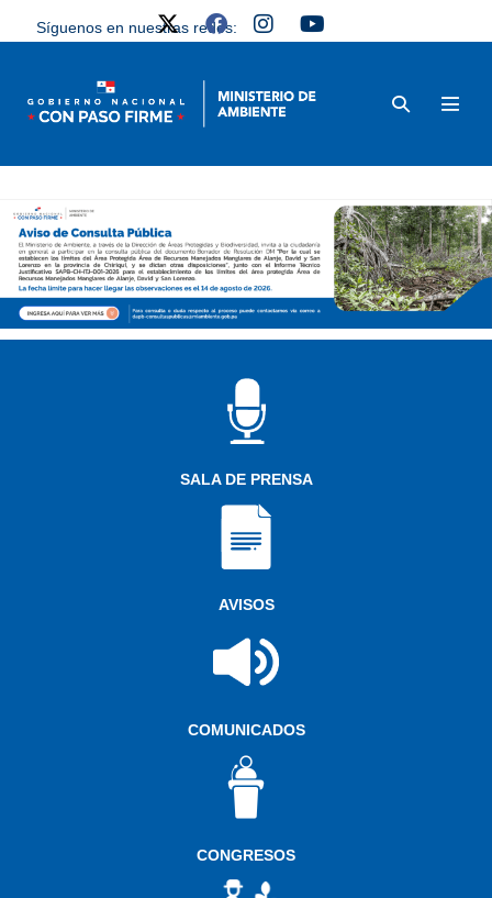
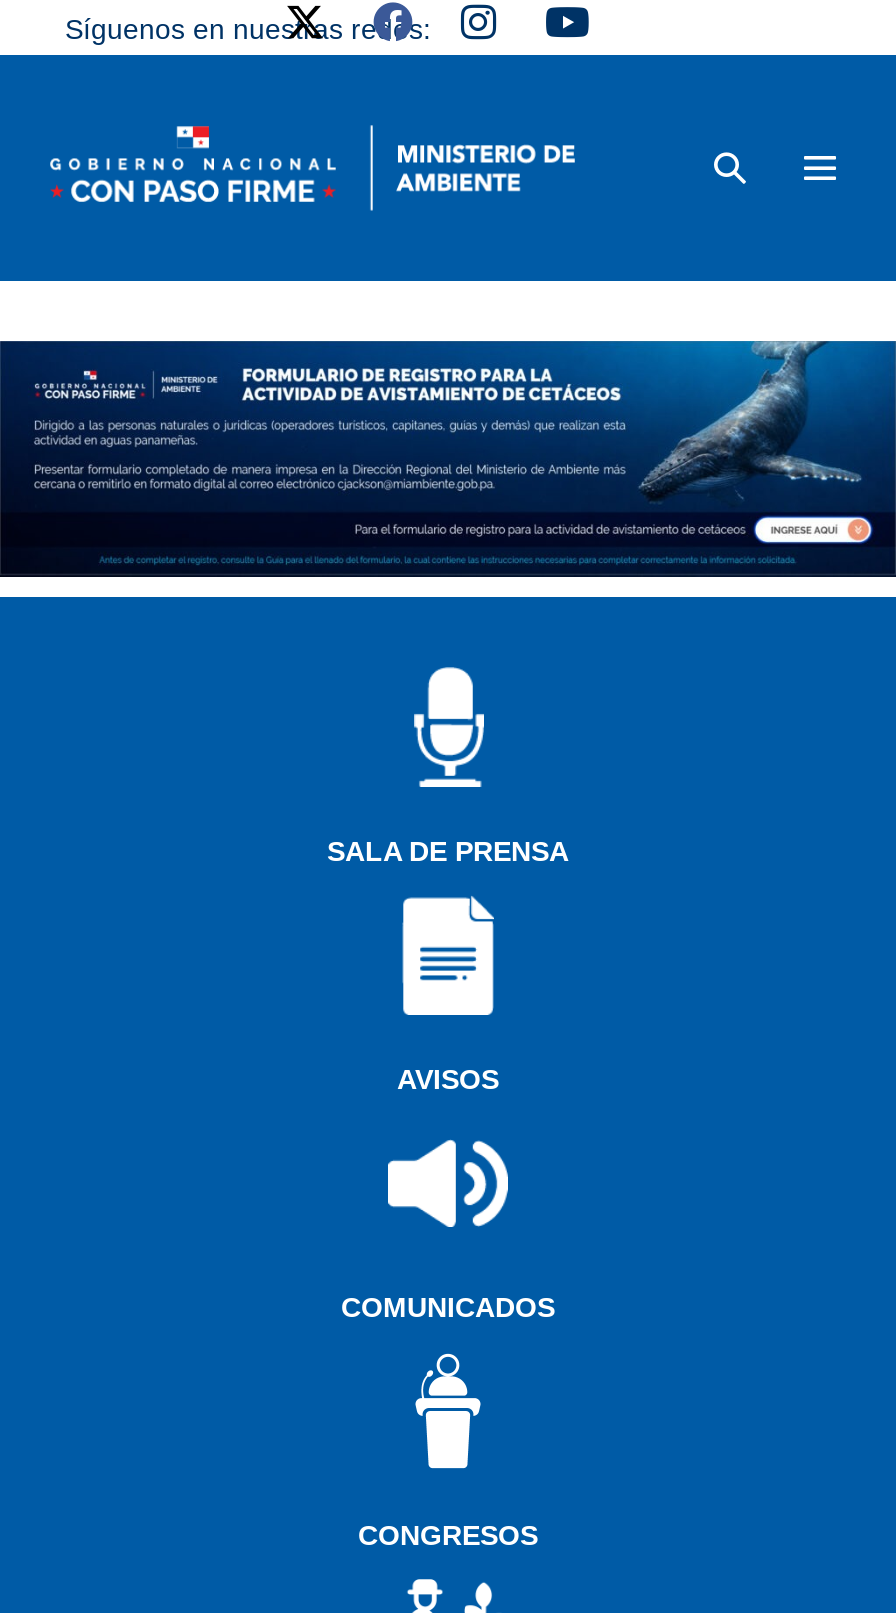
[3,199,489,330] [image] -> [6,339,890,579] [image]

